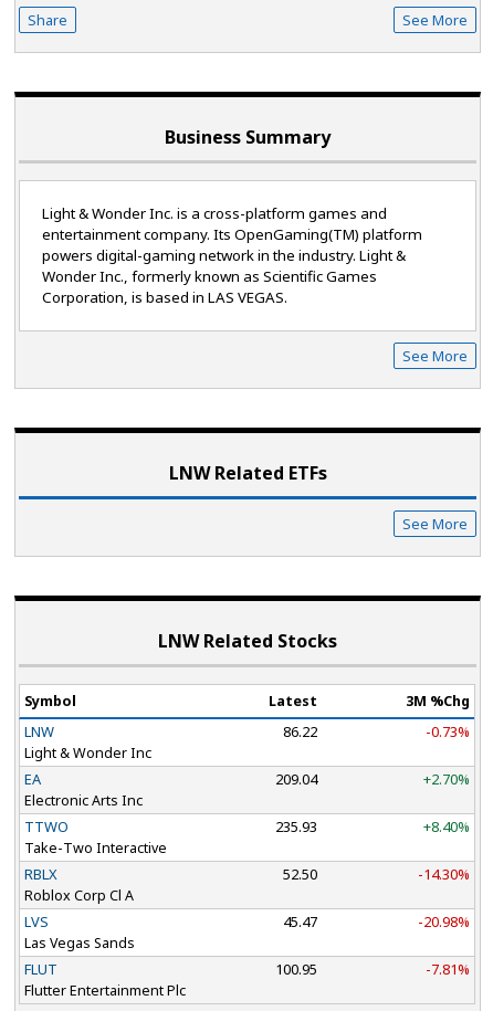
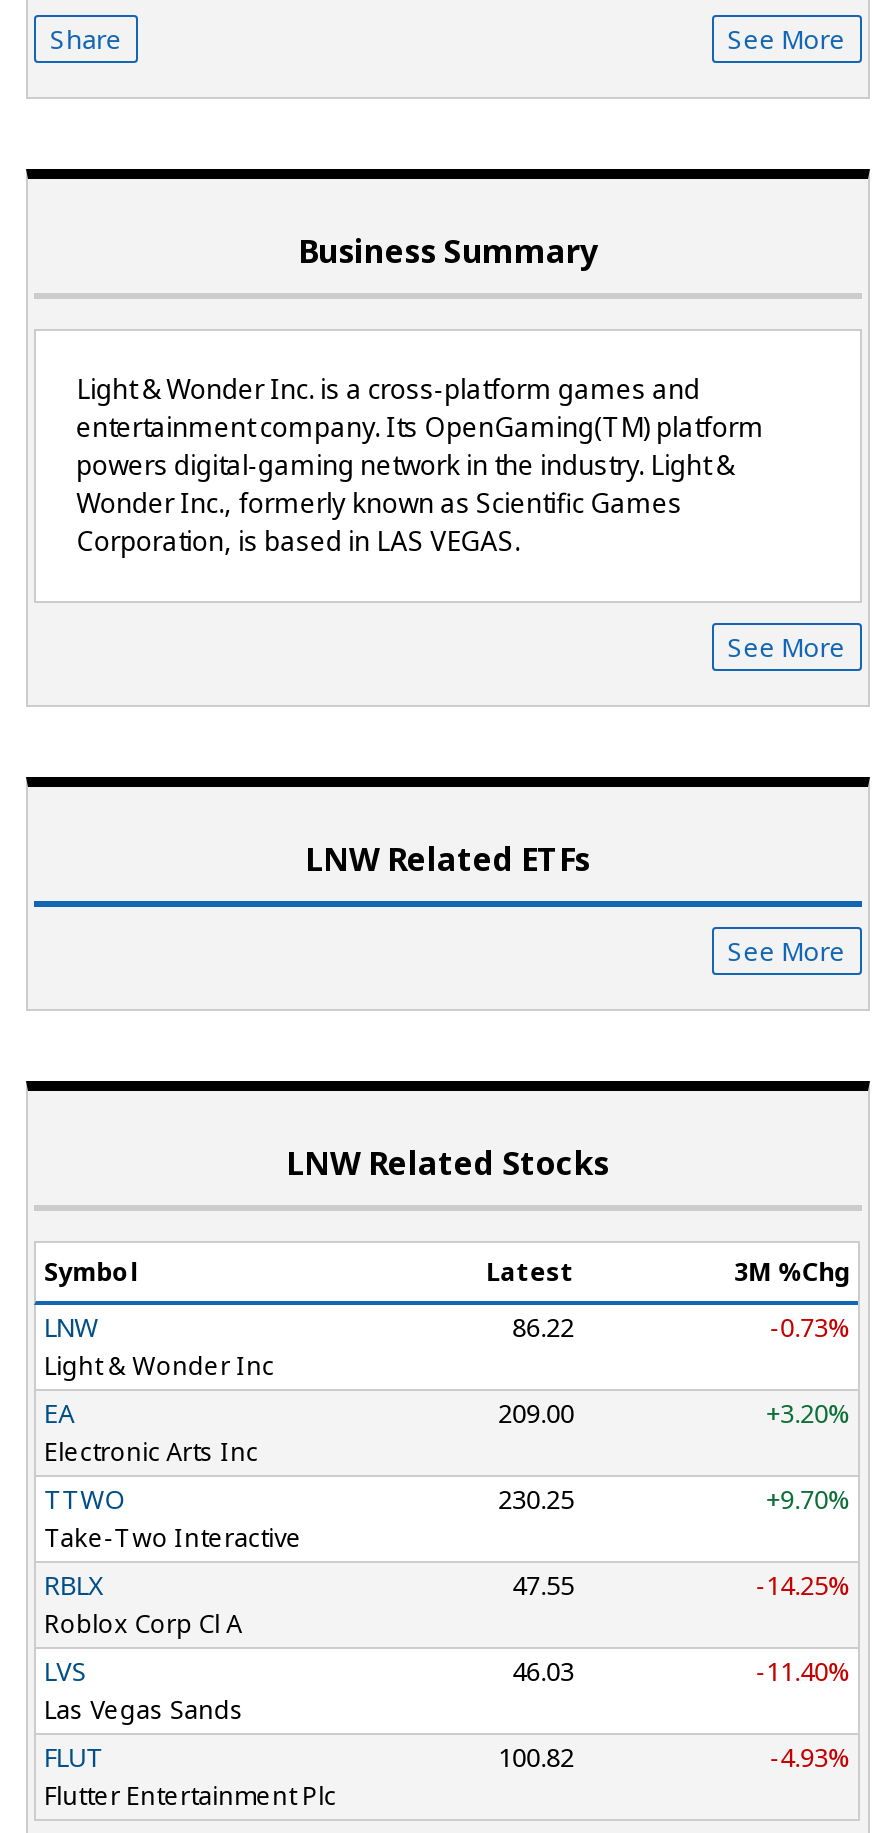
[275,769,317,789] 209.04 -> [498,1395,574,1431] 209.00
[423,769,470,789] +2.70% -> [766,1395,850,1431] +3.20%
[275,817,317,837] 235.93 -> [498,1481,574,1517] 230.25
[423,817,470,837] +8.40% -> [766,1481,850,1517] +9.70%
[283,864,317,884] 52.50 -> [512,1567,574,1603] 47.55
[418,864,470,884] -14.30% -> [756,1567,850,1603] -14.25%
[283,912,317,932] 45.47 -> [512,1653,574,1689] 46.03
[418,912,470,932] -20.98% -> [756,1653,850,1689] -11.40%
[275,959,317,979] 100.95 -> [498,1739,574,1775] 100.82
[426,959,470,979] -7.81% -> [770,1739,850,1775] -4.93%

